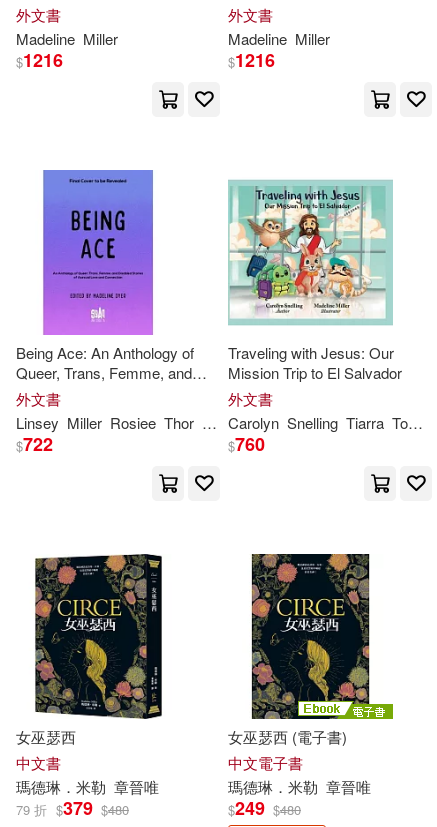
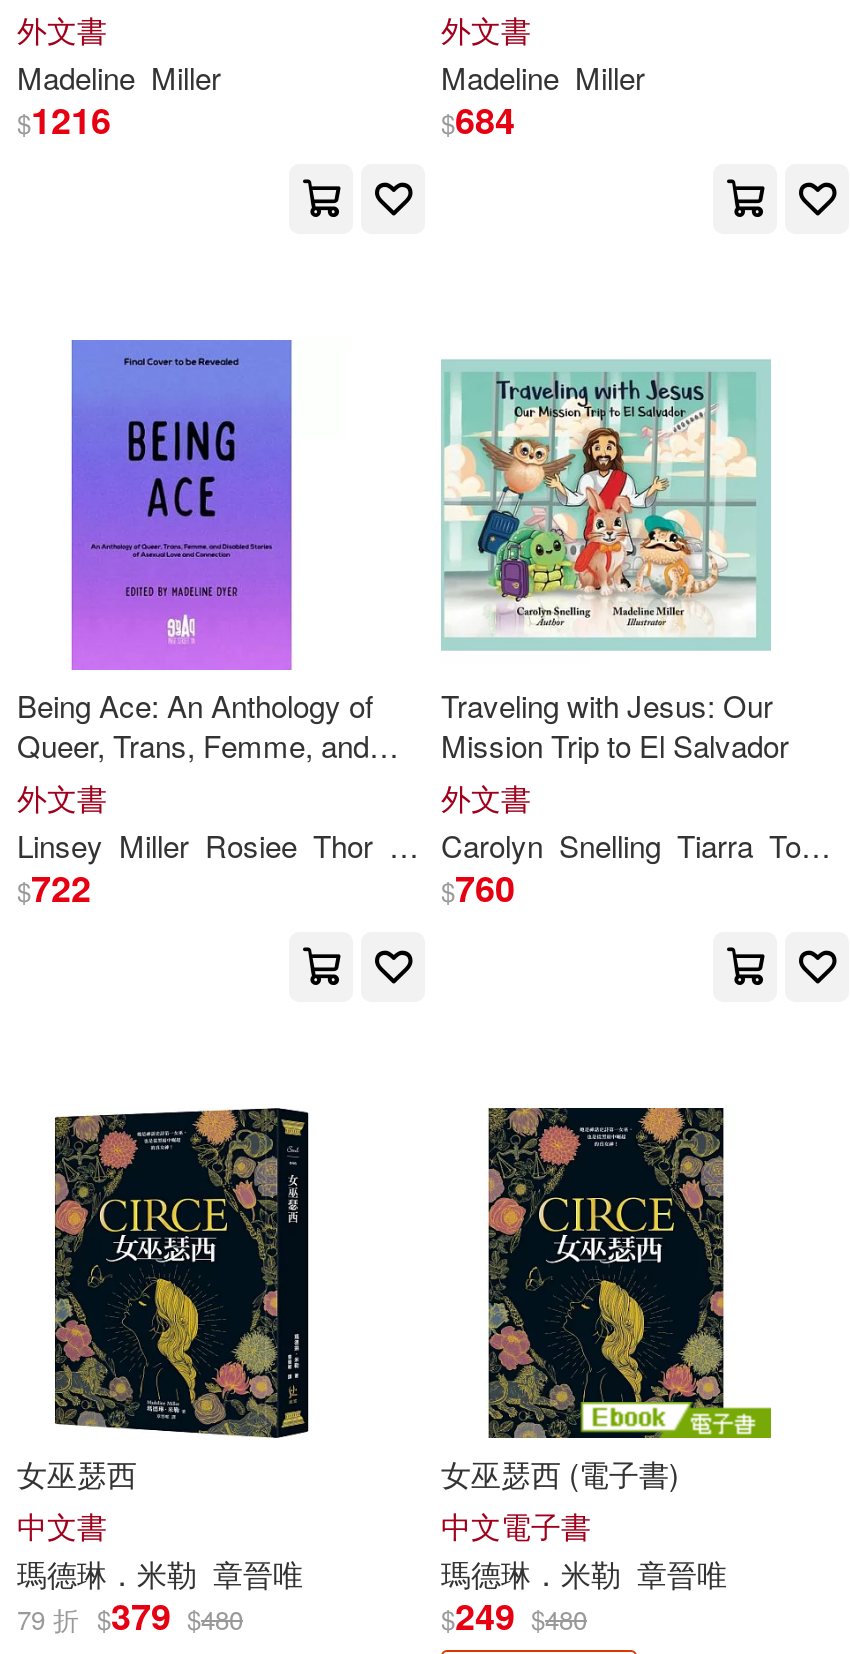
[228,47,275,73] $1216 -> [441,94,515,146] $684

